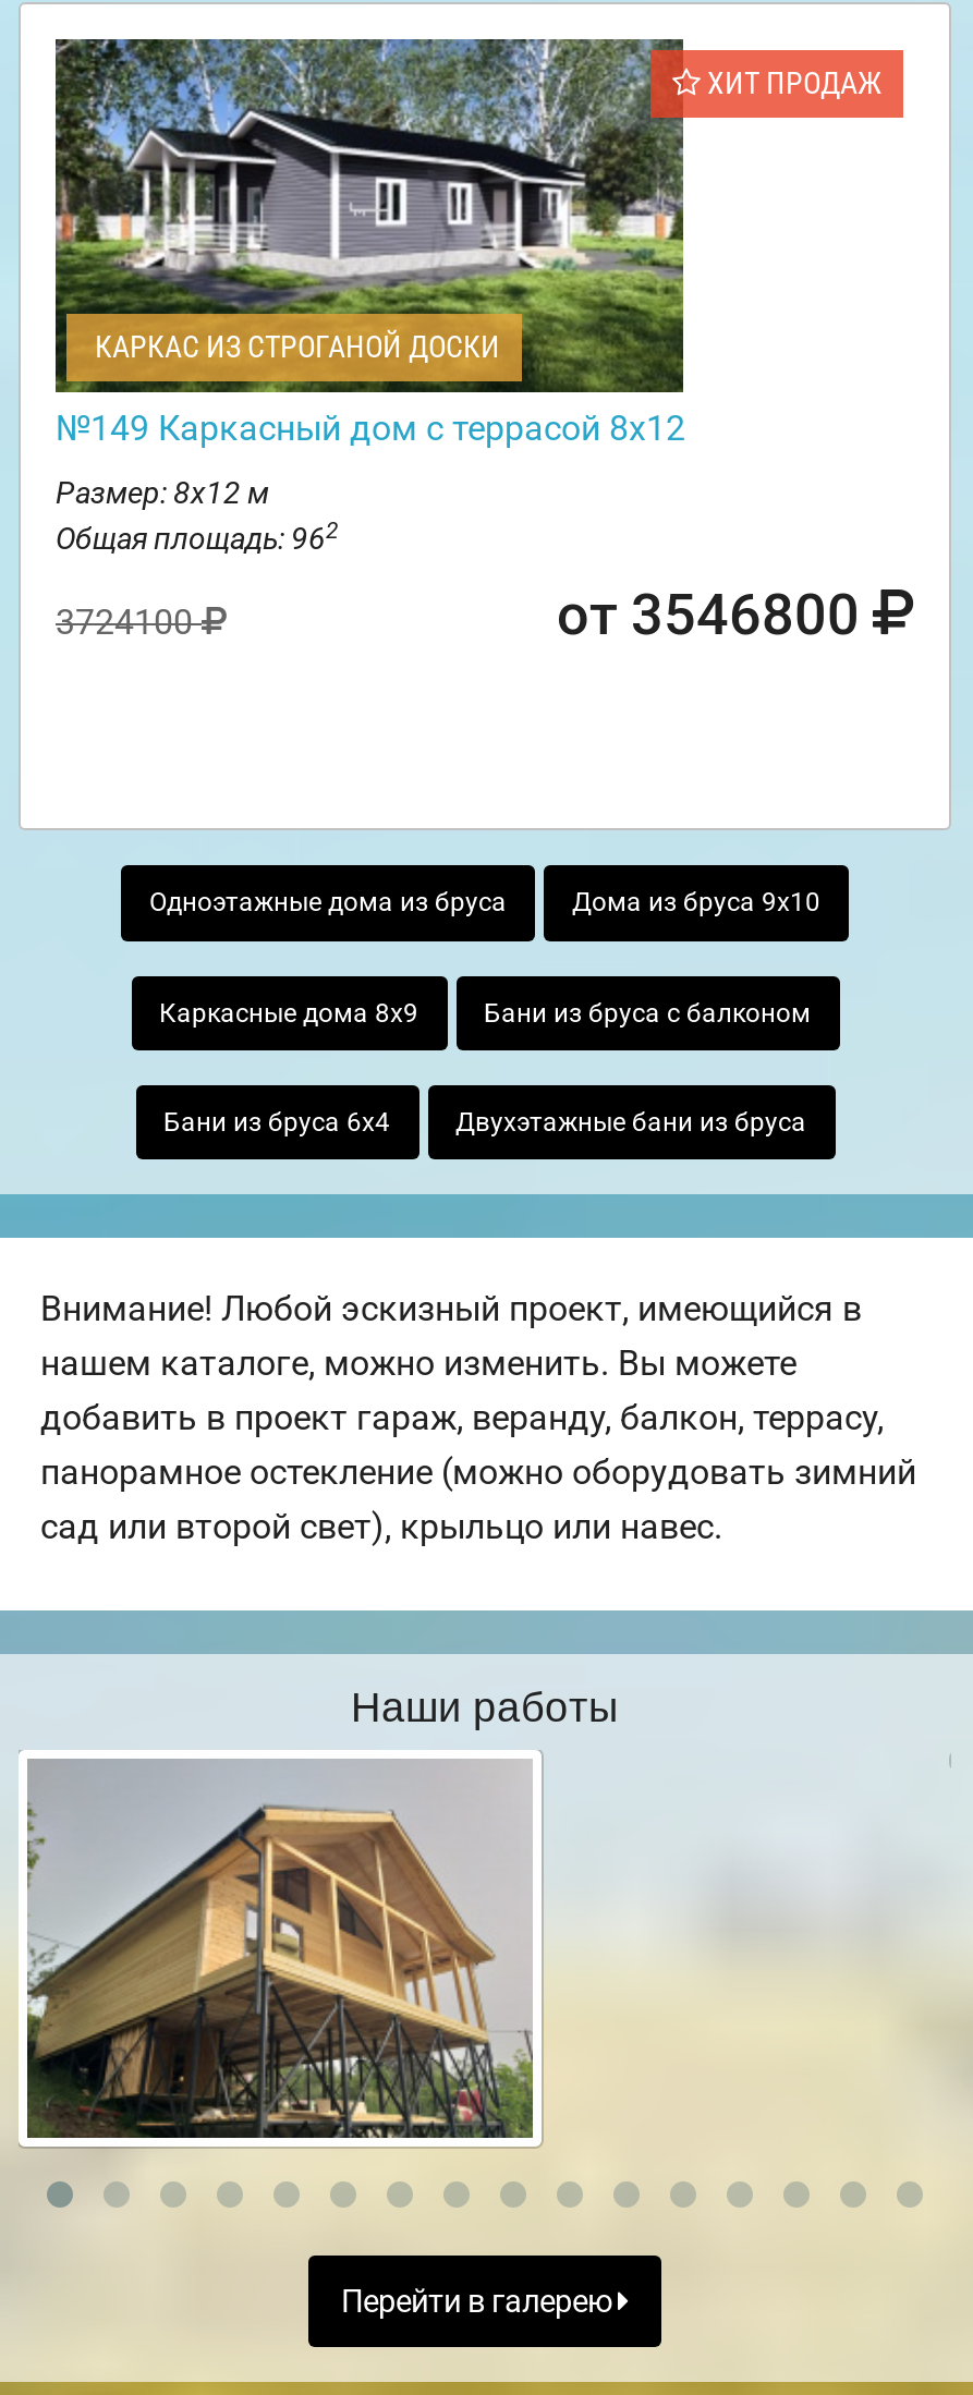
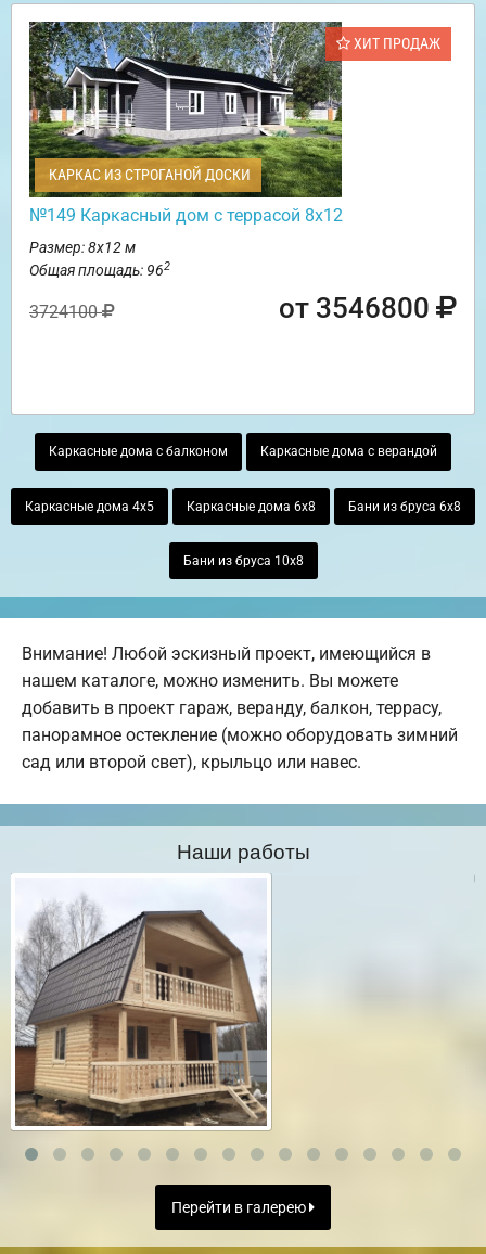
[149,888,820,918] Одноэтажные дома из бруса | Дома из бруса 9х10 -> [49,444,437,459] Каркасные дома с балконом | Каркасные дома с верандой
[159,997,811,1028] Каркасные дома 8х9 | Бани из бруса с балконом -> [25,499,461,514] Каркасные дома 4х5 | Каркасные дома 6х8 | Бани из бруса 6х8
[163,1107,806,1138] Бани из бруса 6х4 | Двухэтажные бани из бруса -> [183,553,303,569] Бани из бруса 10х8
[25,1759,533,2140] [image] -> [15,879,267,1126] [image]

